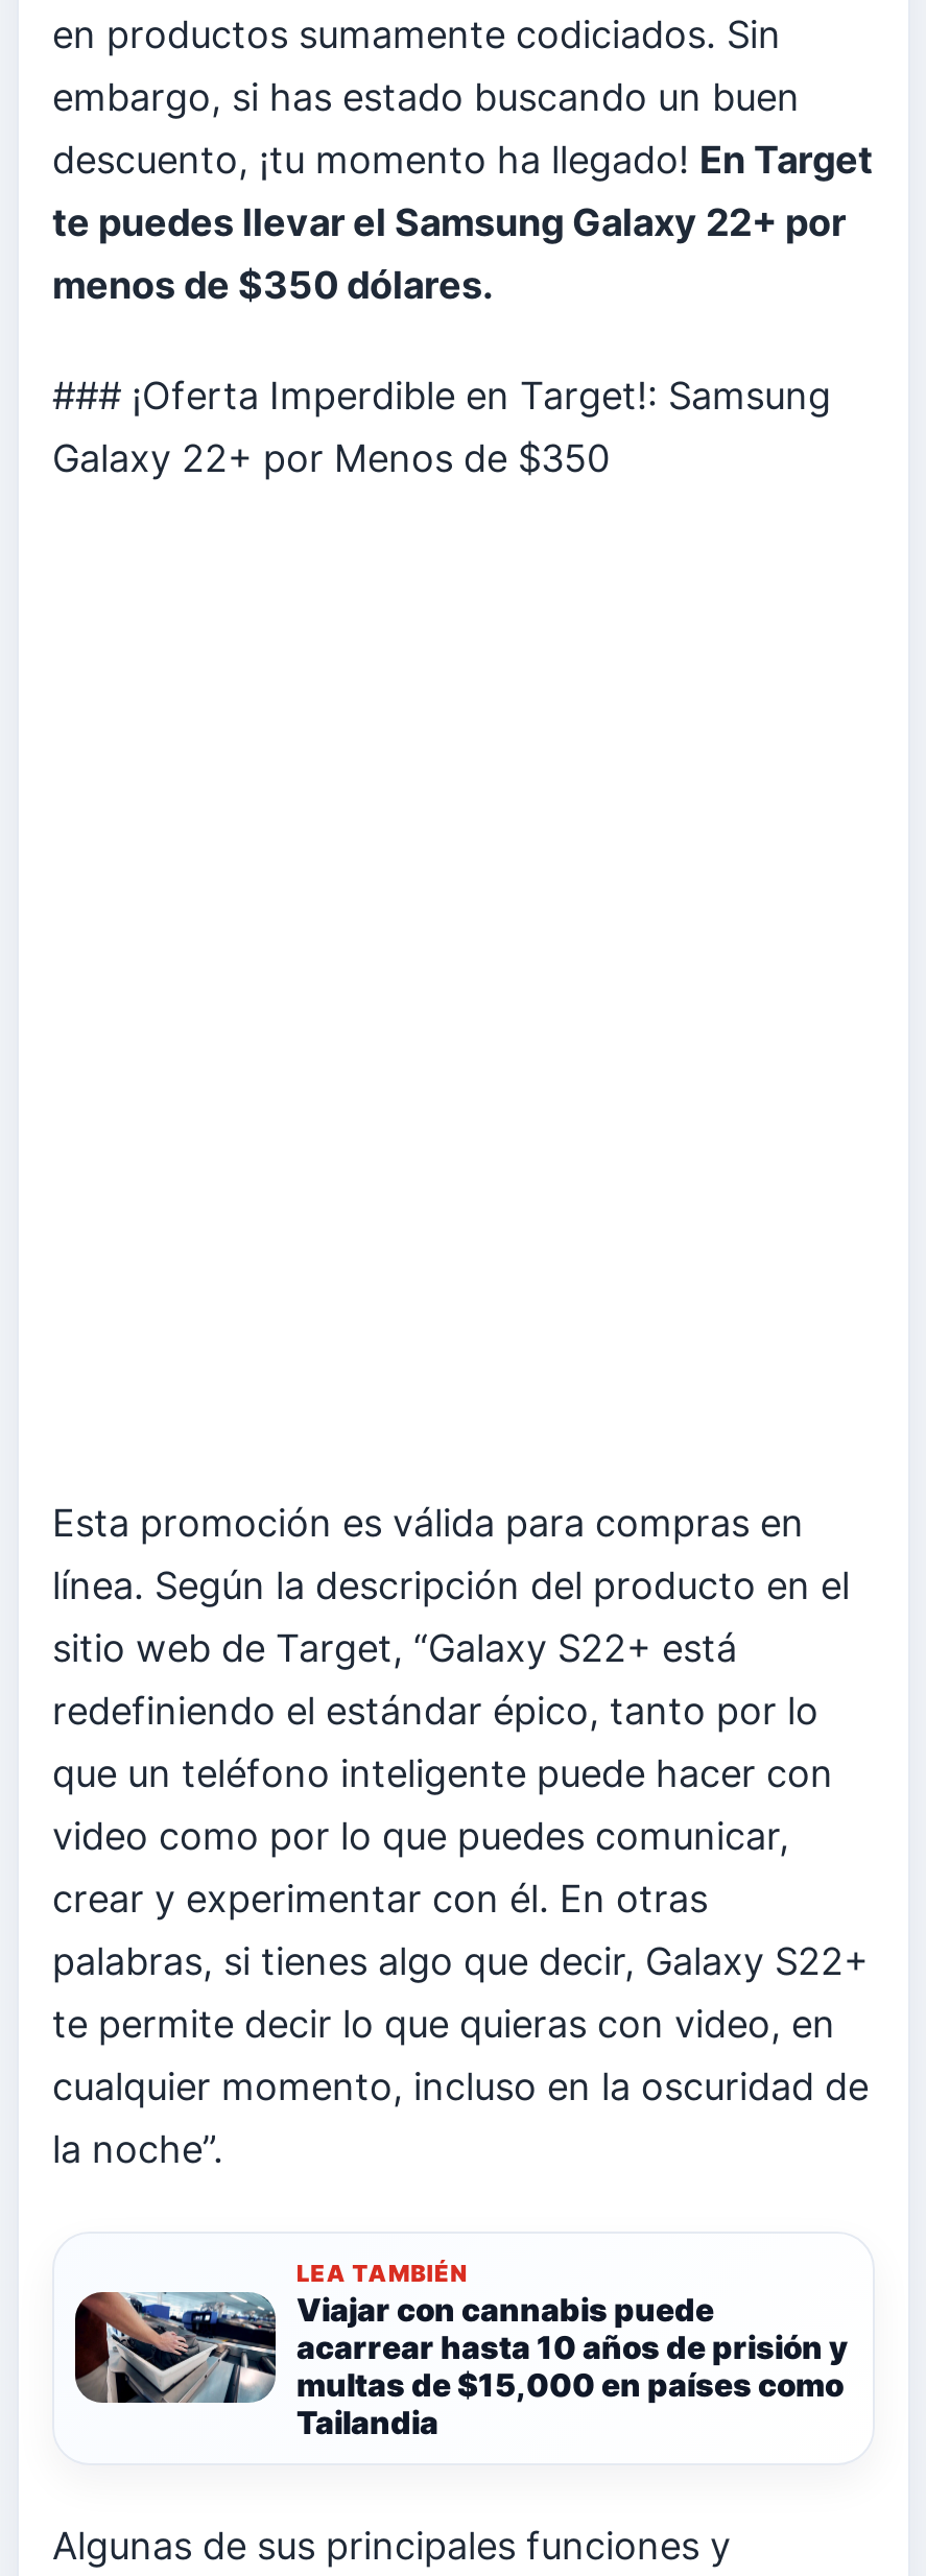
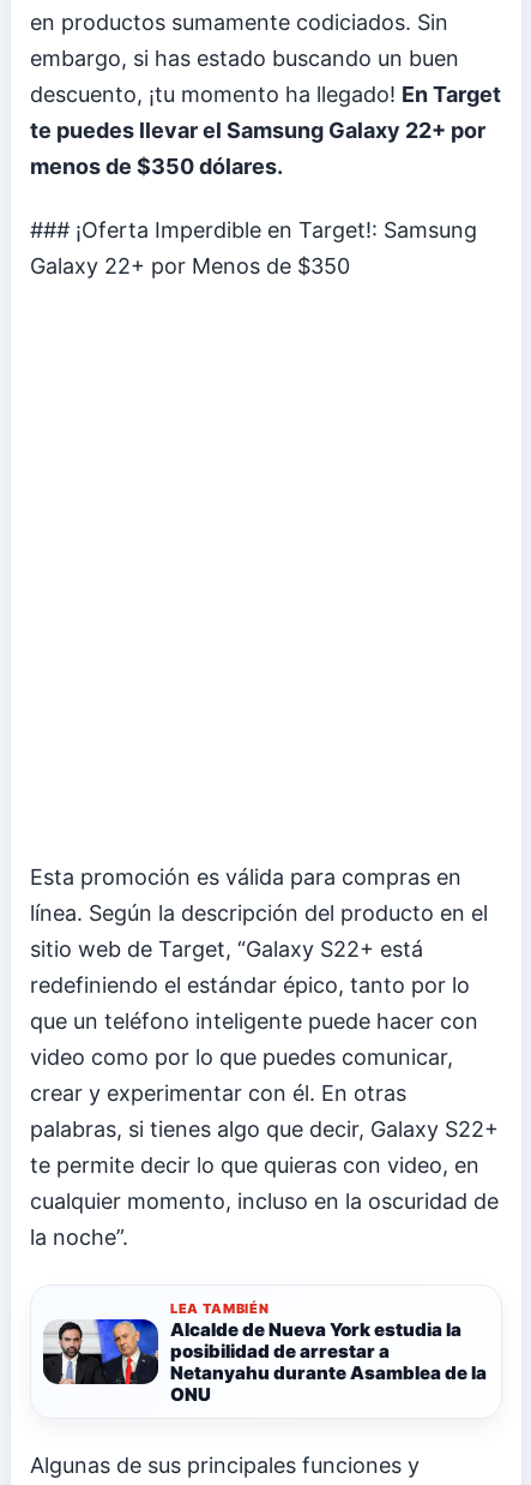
[73,2289,848,2441] [image] | Viajar con cannabis puede | acarrear hasta 10 años de prisión y | multas de $15,000 en países como | Tailandia -> [42,1318,487,1406] [image] | Alcalde de Nueva York estudia la | posibilidad de arrestar a | Netanyahu durante Asamblea de la | ONU

